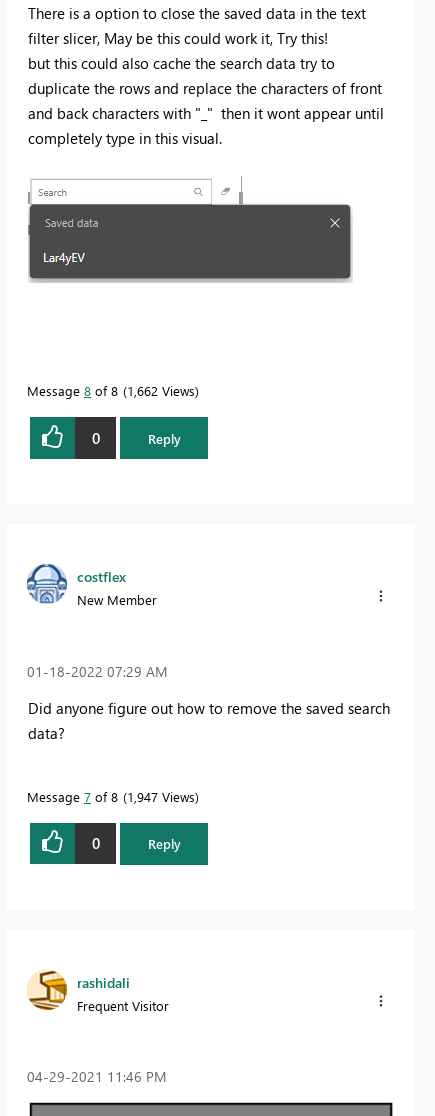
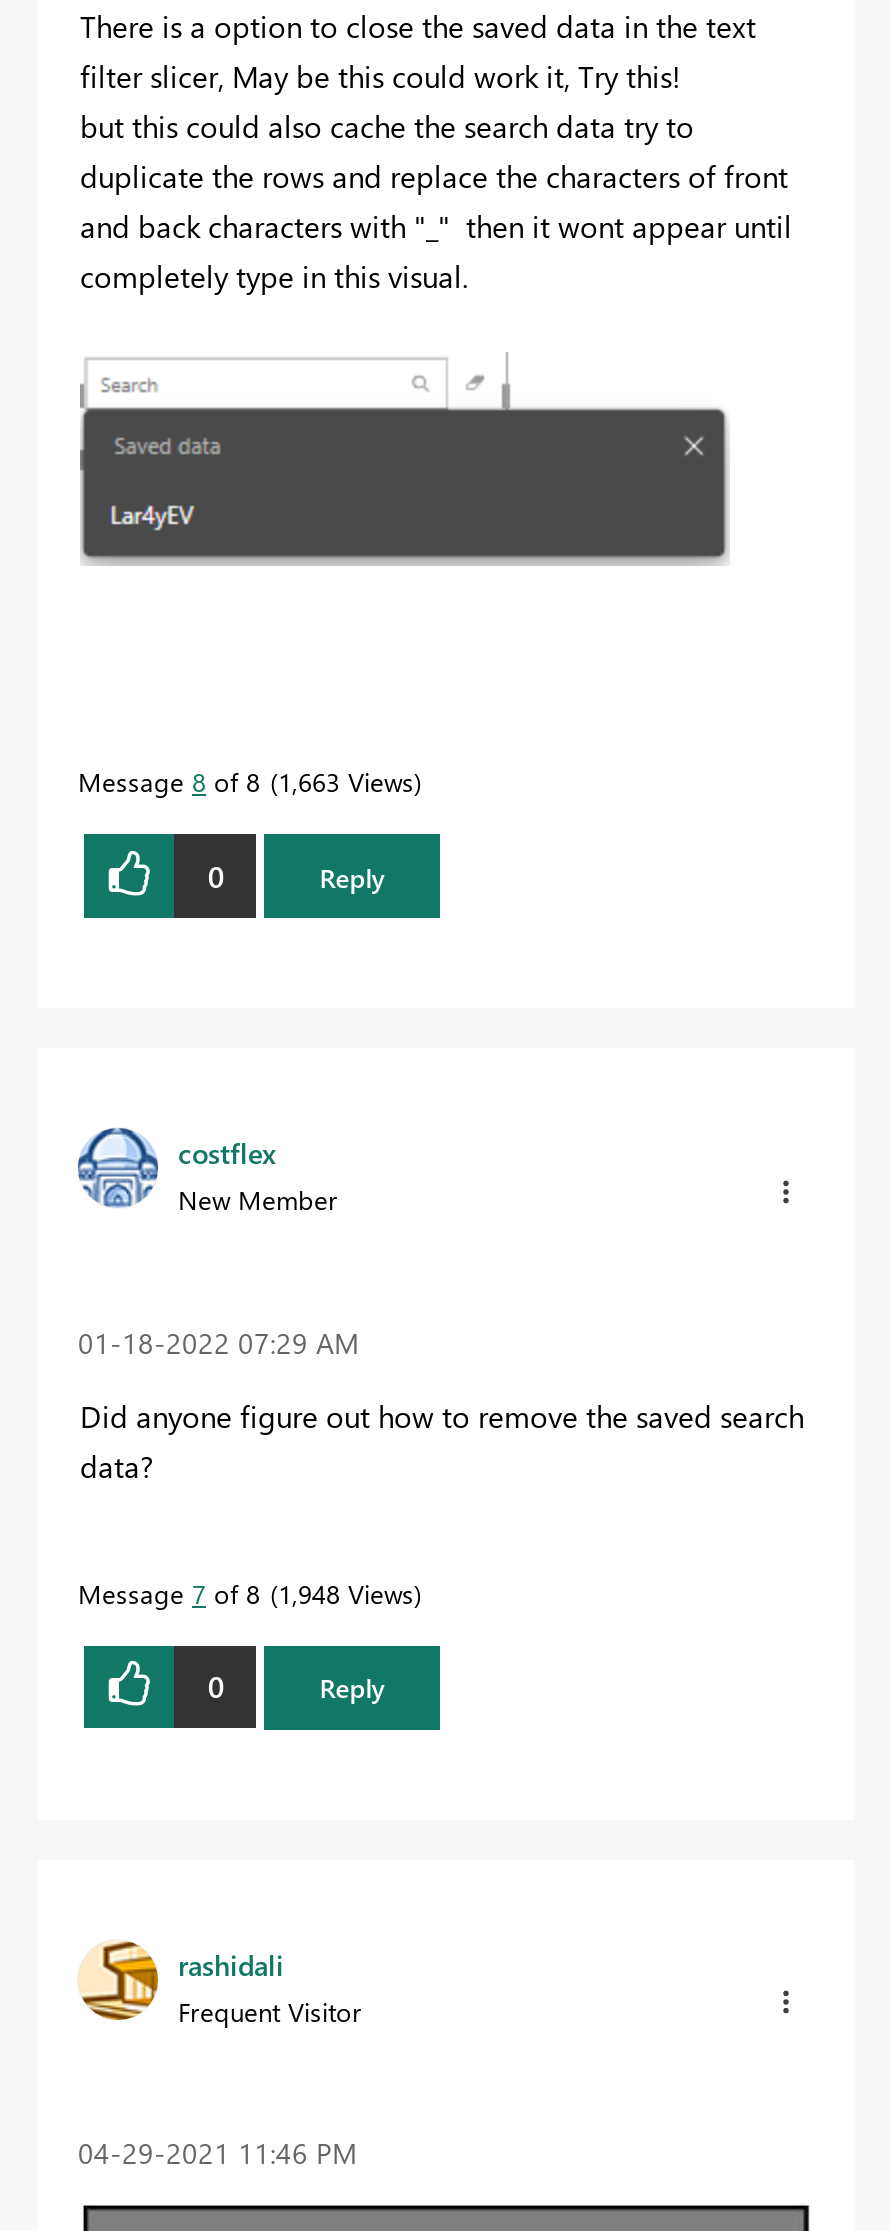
[27,382,195,399] Message 8 of 8 1,662 Views -> [78,764,414,798] Message 8 of 8 1,663 Views
[27,787,195,804] Message 7 of 8 1,947 Views -> [78,1575,414,1609] Message 7 of 8 1,948 Views

